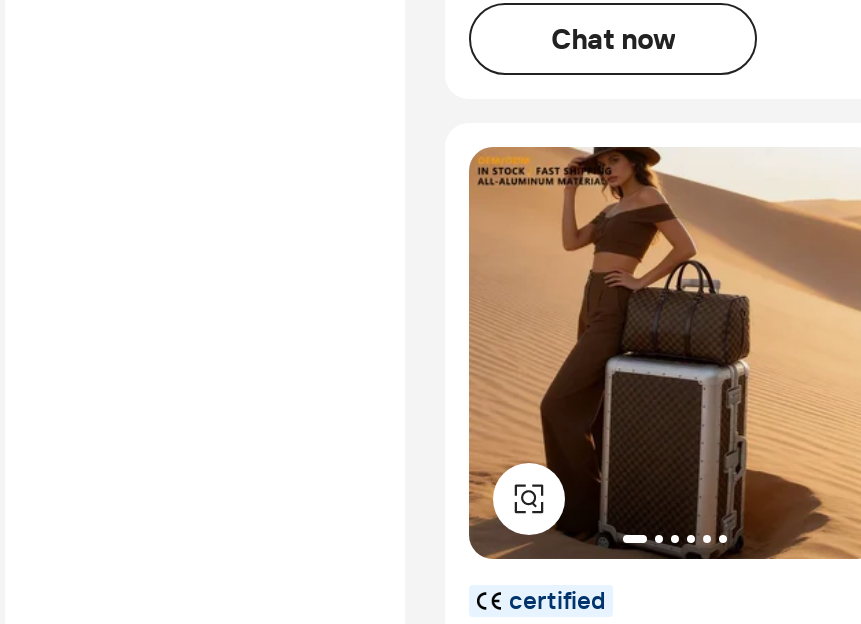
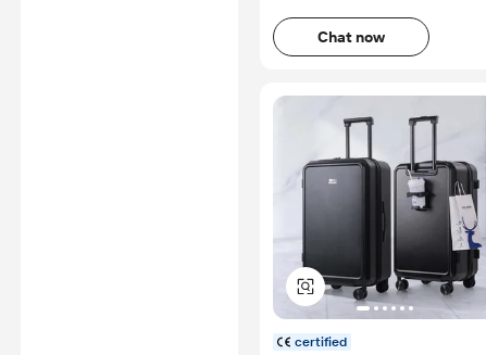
[467,145,855,561] [image] -> [273,96,483,319] [image]

